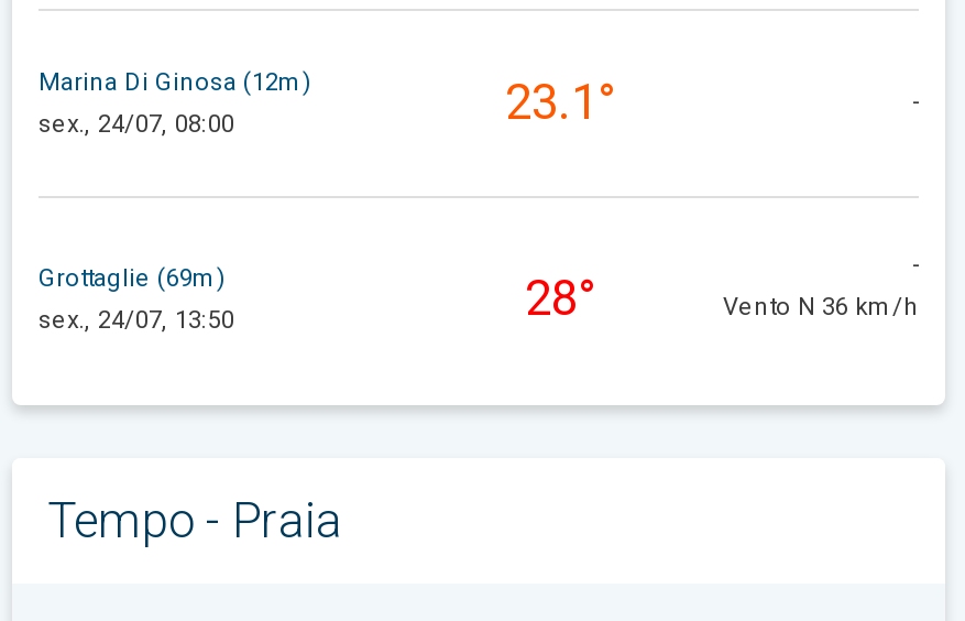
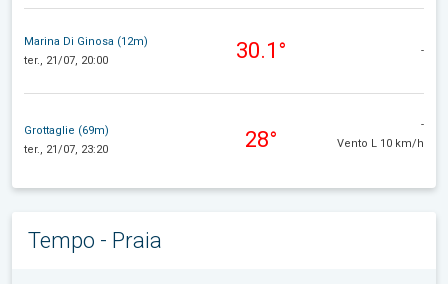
[39,75,615,138] sex., 24/07, 08:00 | 23.1° -> [24,38,286,67] ter., 21/07, 20:00 | 30.1°
[39,305,234,334] sex., 24/07, 13:50 -> [24,143,108,156] ter., 21/07, 23:20
[723,293,919,322] Vento N 36 km/h -> [337,137,424,150] Vento L 10 km/h

